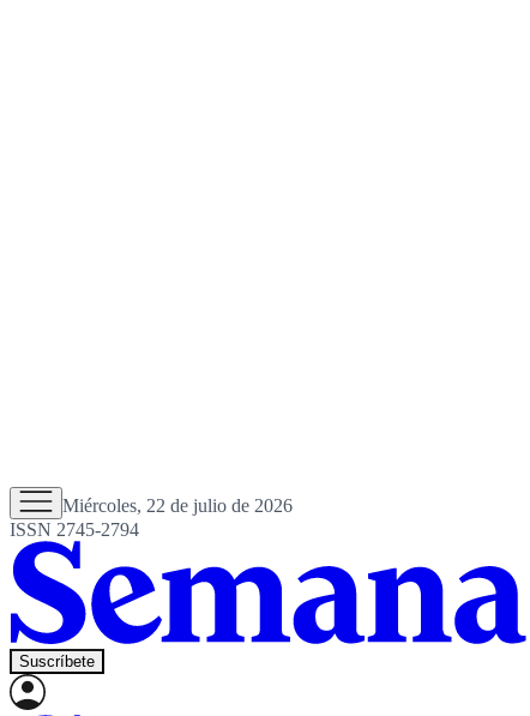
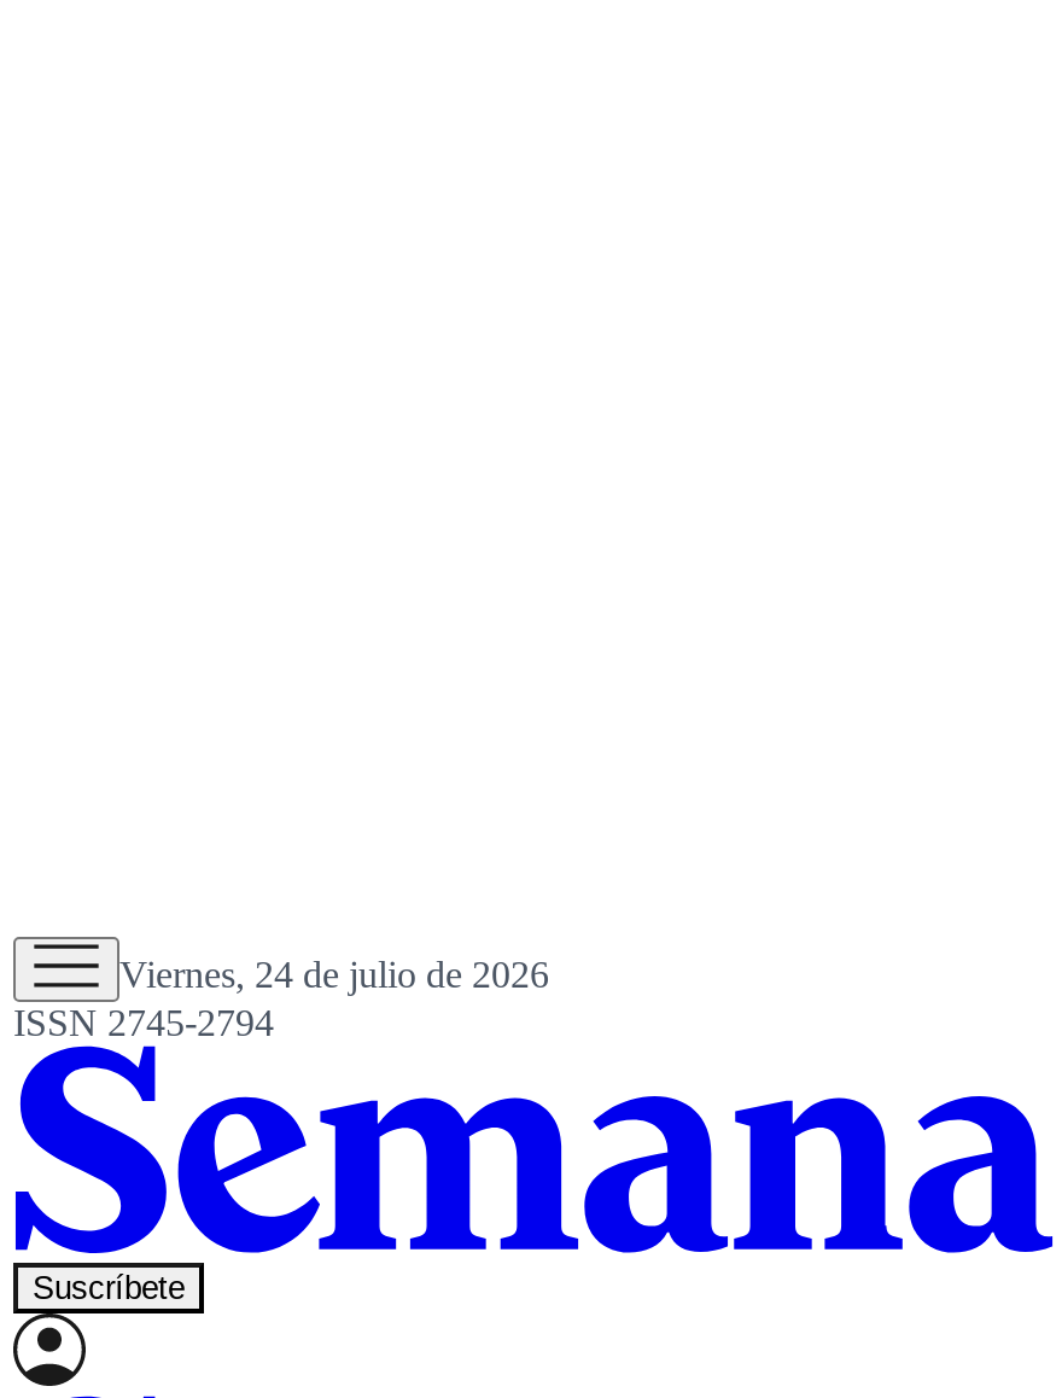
[62,495,293,516] Miércoles, 22 de julio de 2026 -> [119,954,549,995] Viernes, 24 de julio de 2026

